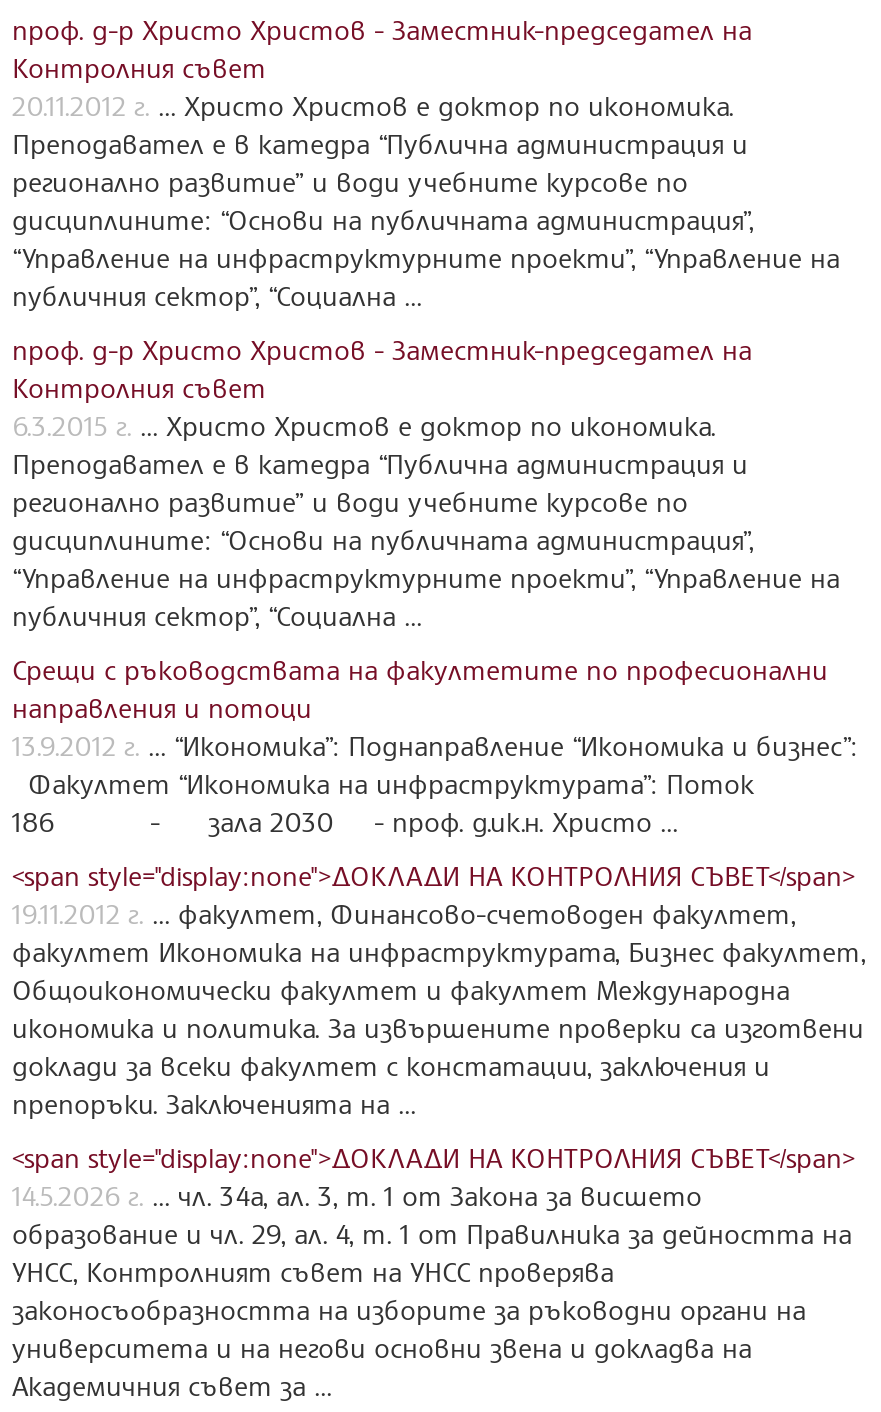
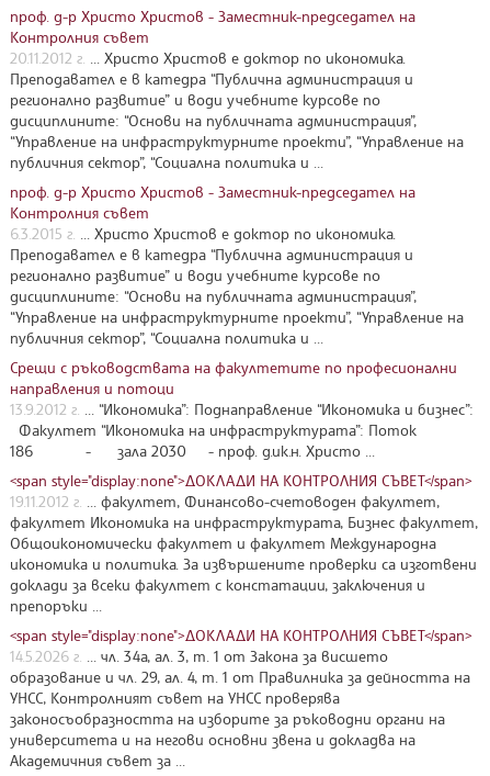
[12,278,422,312] публичния сектор”, “Социална ... -> [10,153,323,171] публичния сектор”, “Социална политика и ...
[12,598,422,632] публичния сектор”, “Социална ... -> [10,328,323,347] публичния сектор”, “Социална политика и ...
[12,1086,416,1120] препоръки. Заключенията на ... -> [10,596,102,615] препоръки ...

